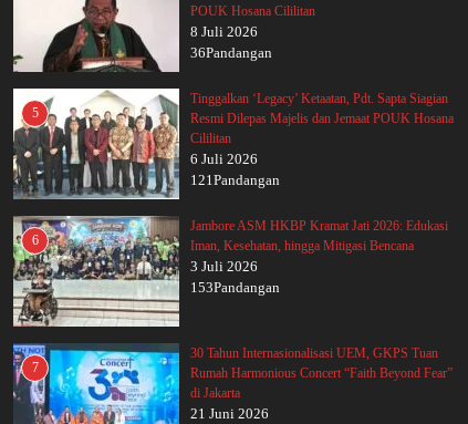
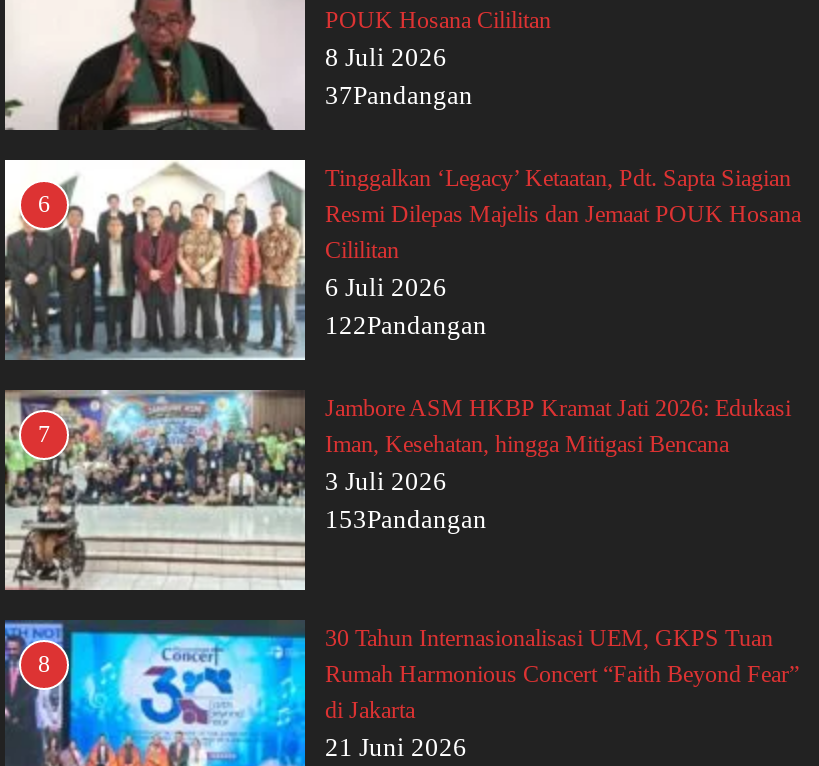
[190,44,272,61] 36Pandangan -> [325,80,473,110] 37Pandangan
[32,105,38,120] 5 -> [38,190,50,218] 6
[190,171,280,188] 121Pandangan -> [325,310,487,340] 122Pandangan
[32,232,38,248] 6 -> [38,420,50,448] 7
[32,360,38,375] 7 -> [38,650,50,678] 8

